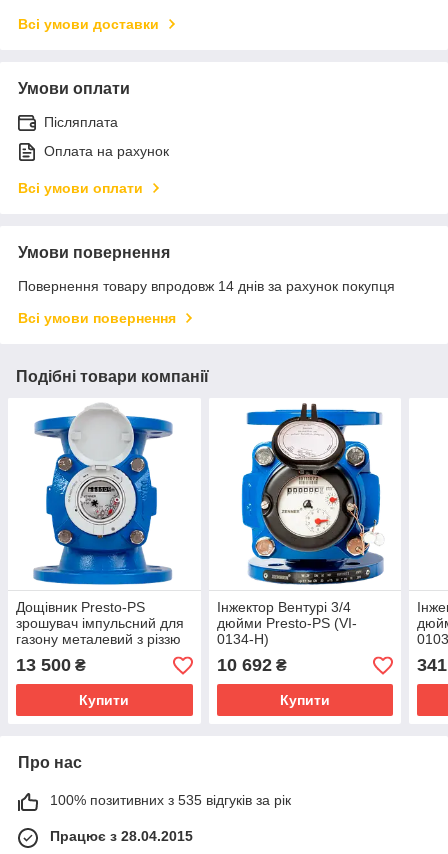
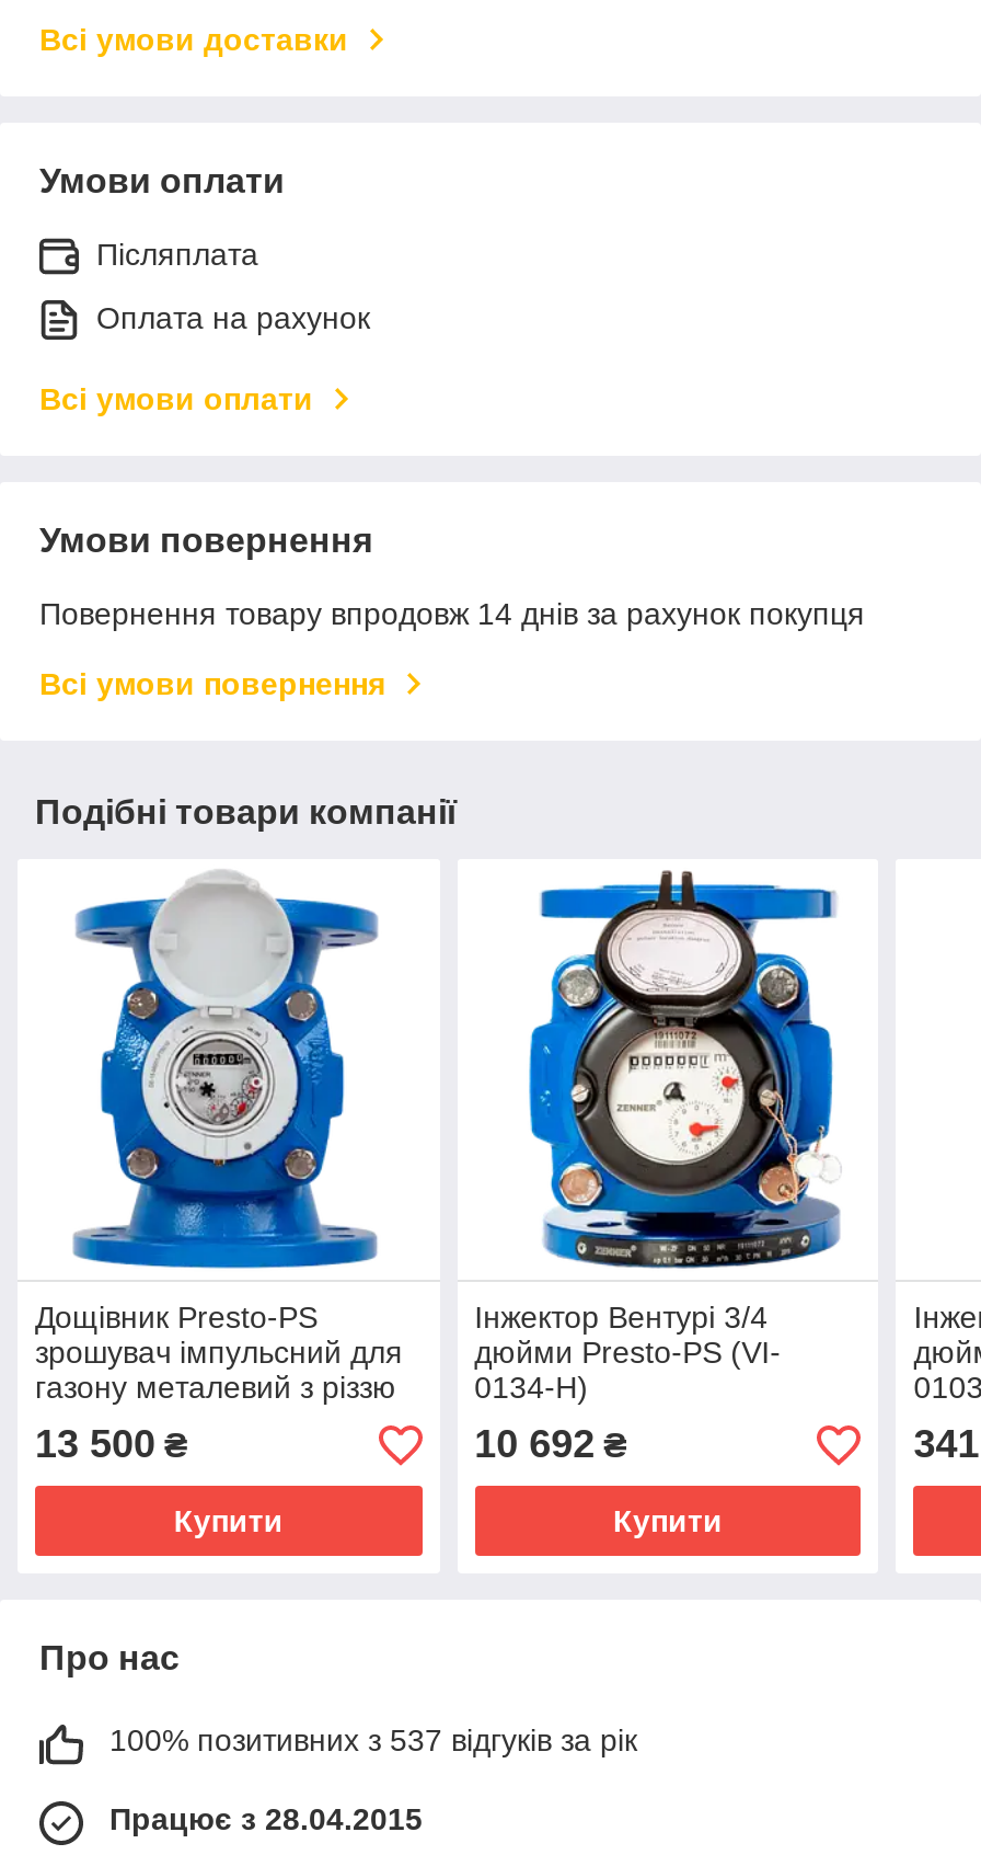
[50,792,291,808] 100% позитивних з 535 відгуків за рік -> [109,1723,637,1758] 100% позитивних з 537 відгуків за рік

